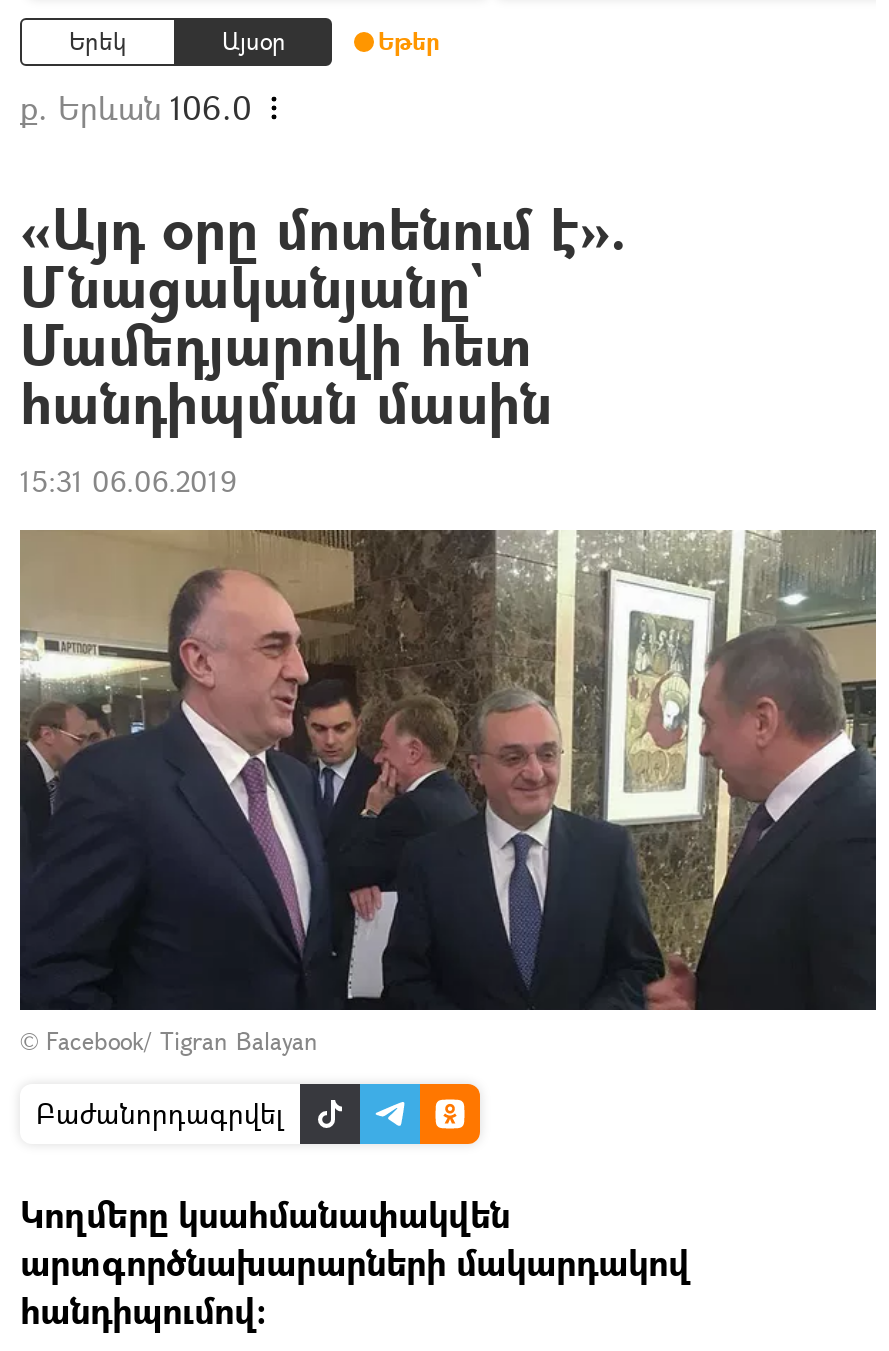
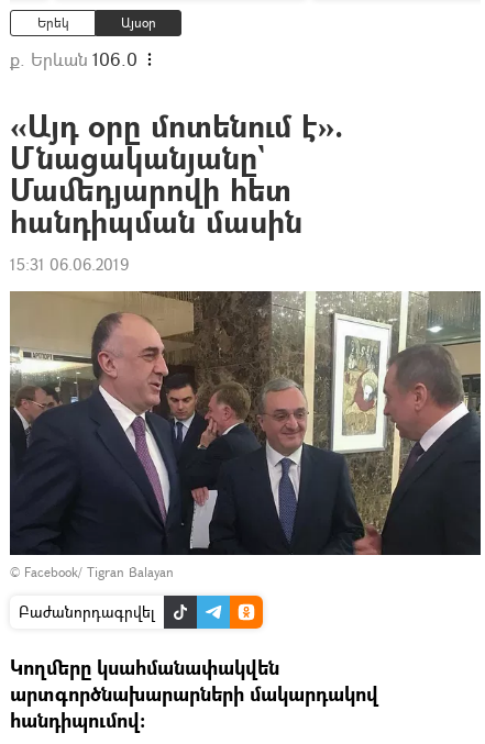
[378,24,440,58] Եթեր -> none

